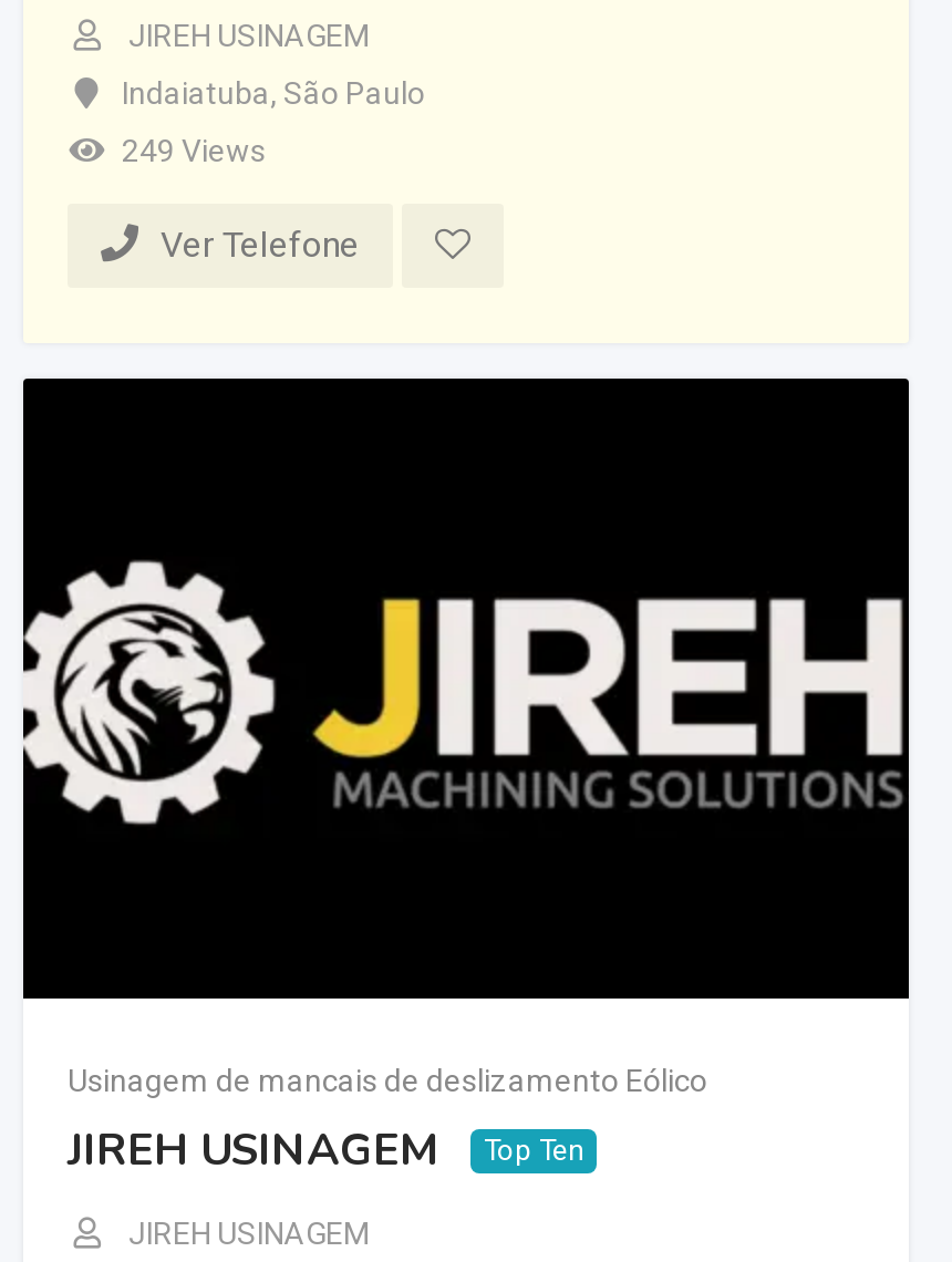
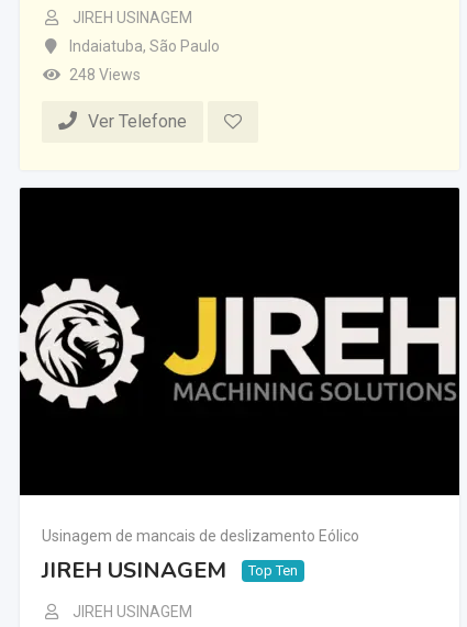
[122,133,266,169] 249 Views -> [69,66,140,84] 248 Views

